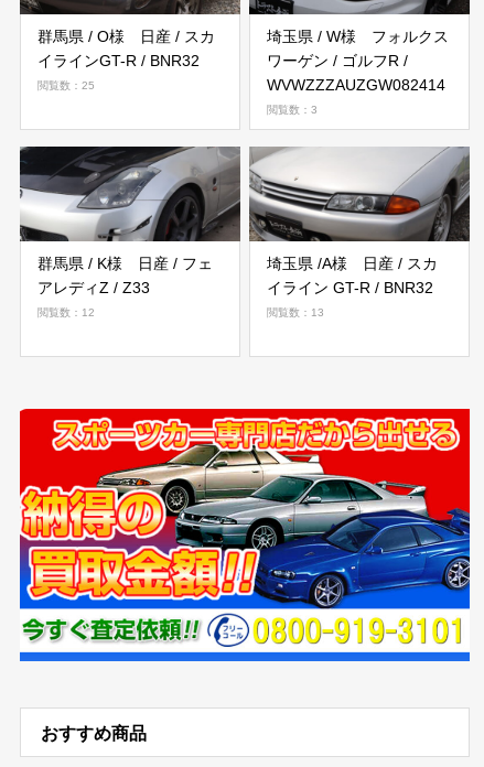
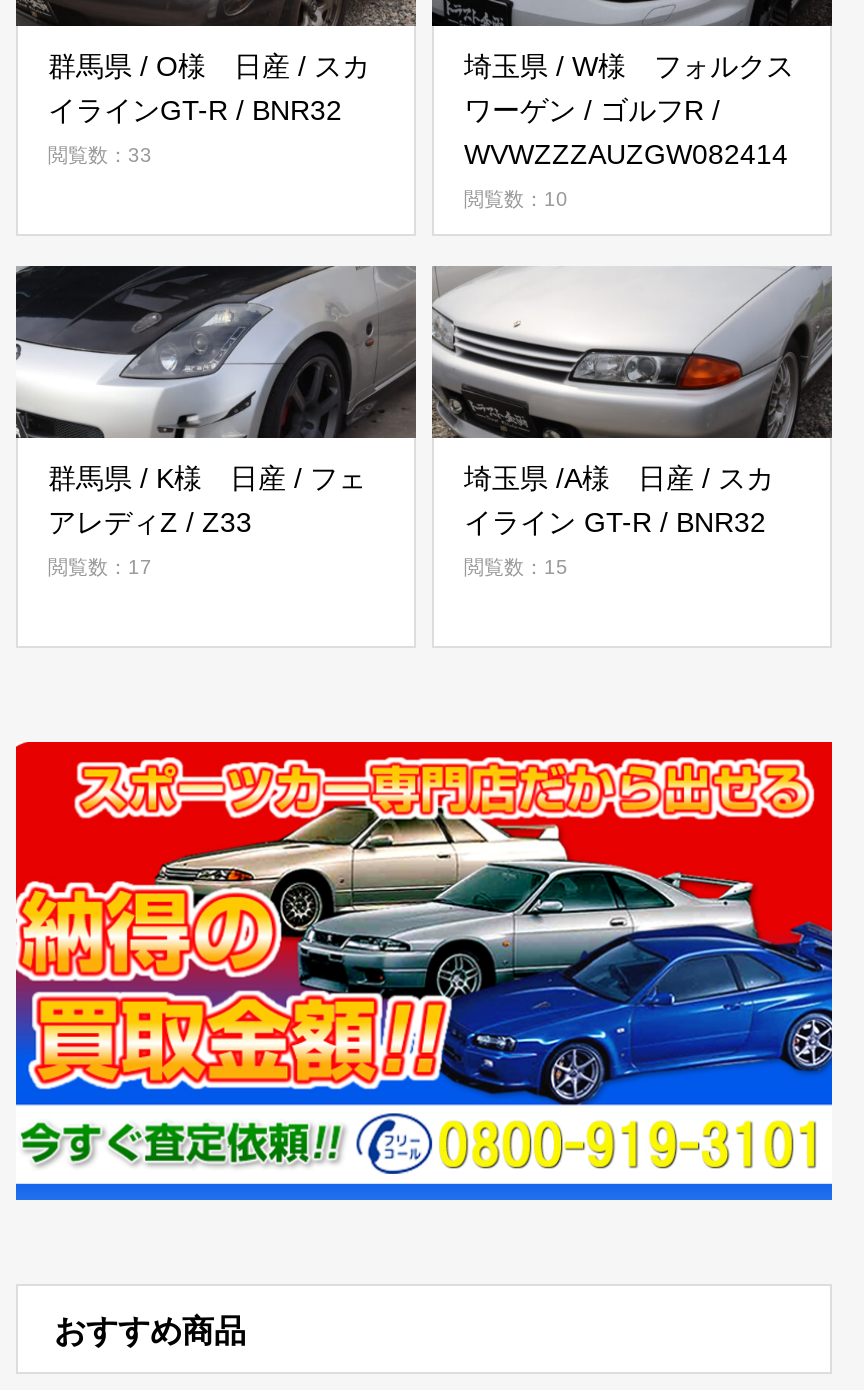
[37,79,95,91] 閲覧数：25 -> [48,143,152,165] 閲覧数：33
[267,103,318,115] 閲覧数：3 -> [464,187,568,209] 閲覧数：10
[37,306,95,318] 閲覧数：12 -> [48,555,152,577] 閲覧数：17
[267,306,324,318] 閲覧数：13 -> [464,555,568,577] 閲覧数：15

